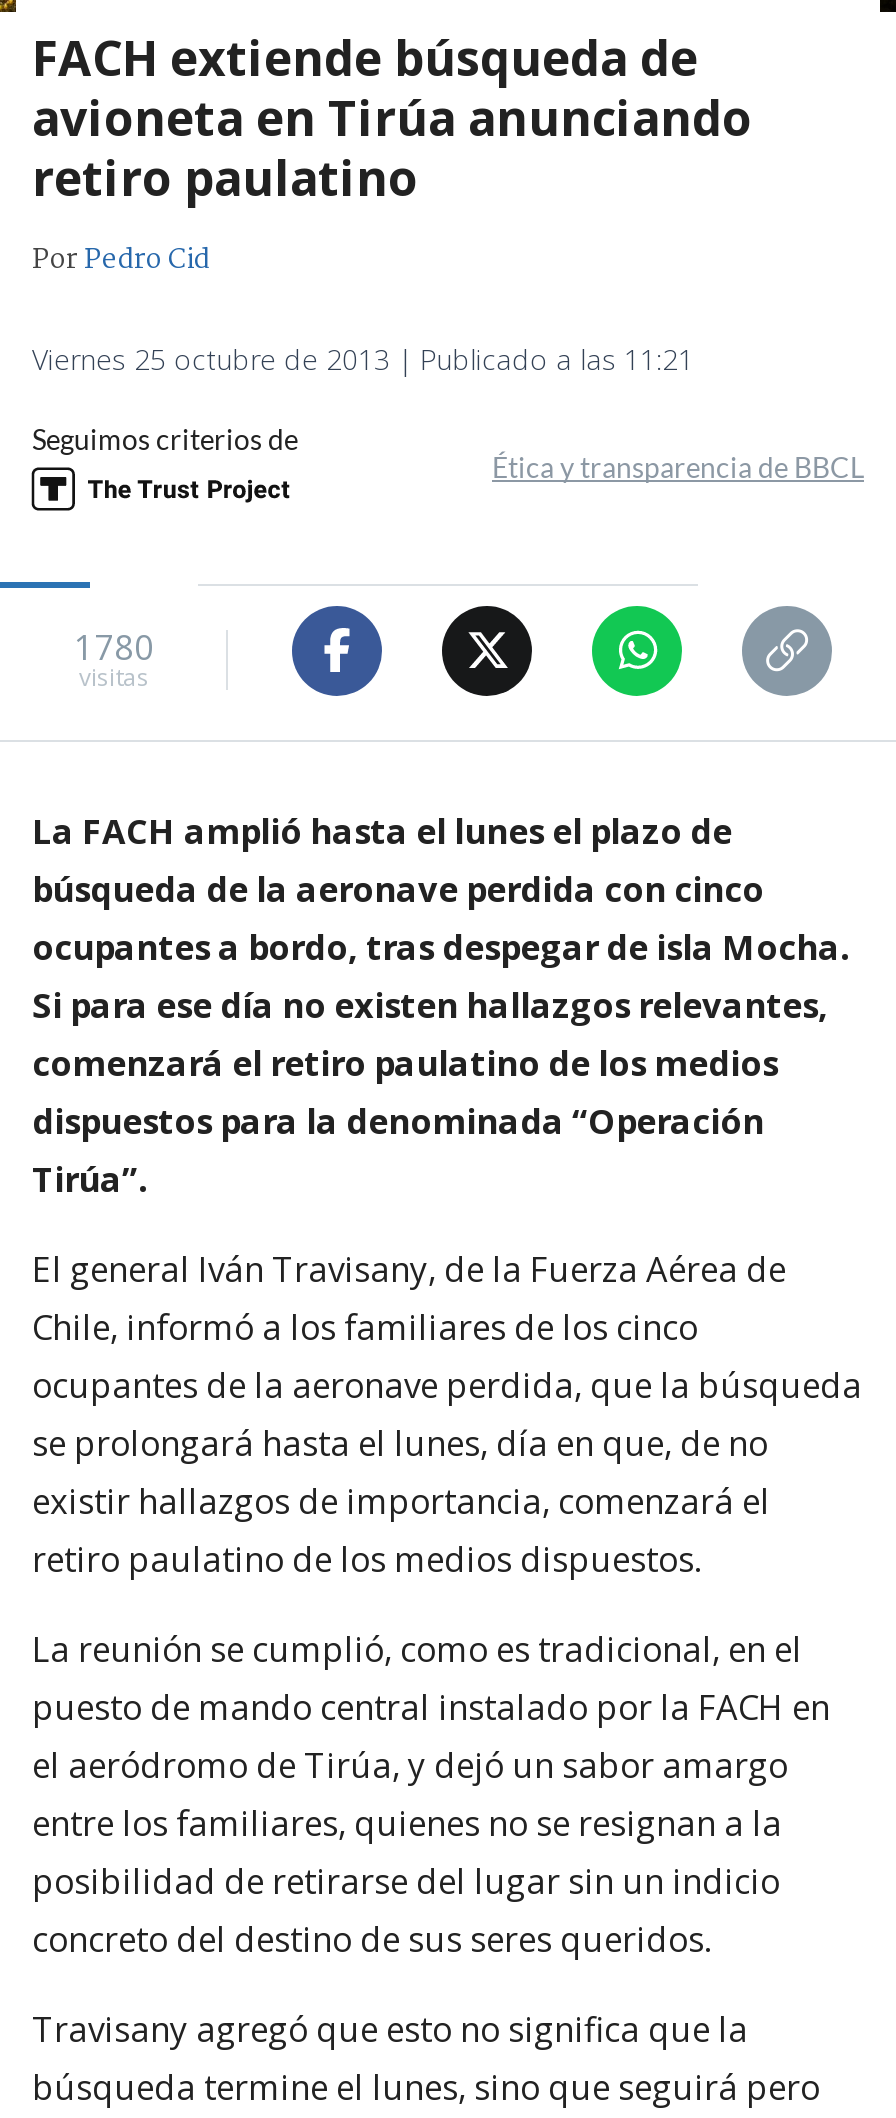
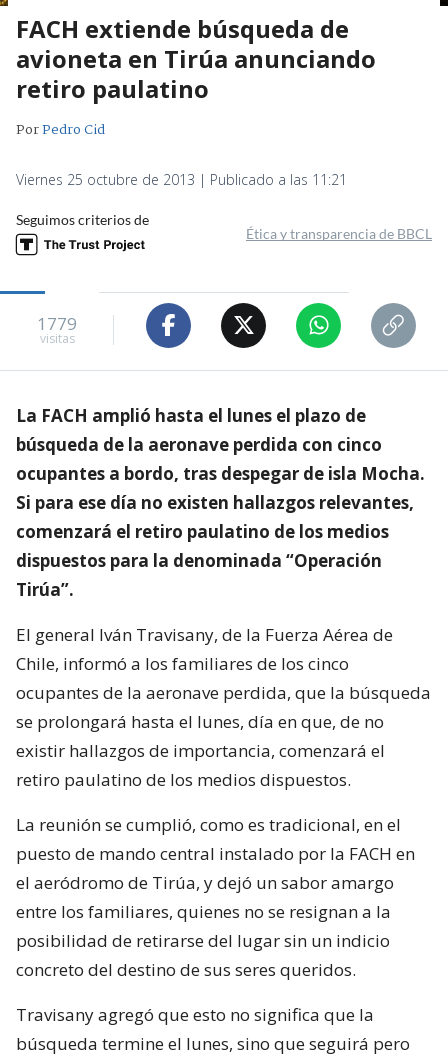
[74,625,154,671] 1780 -> [37,312,77,335] 1779

